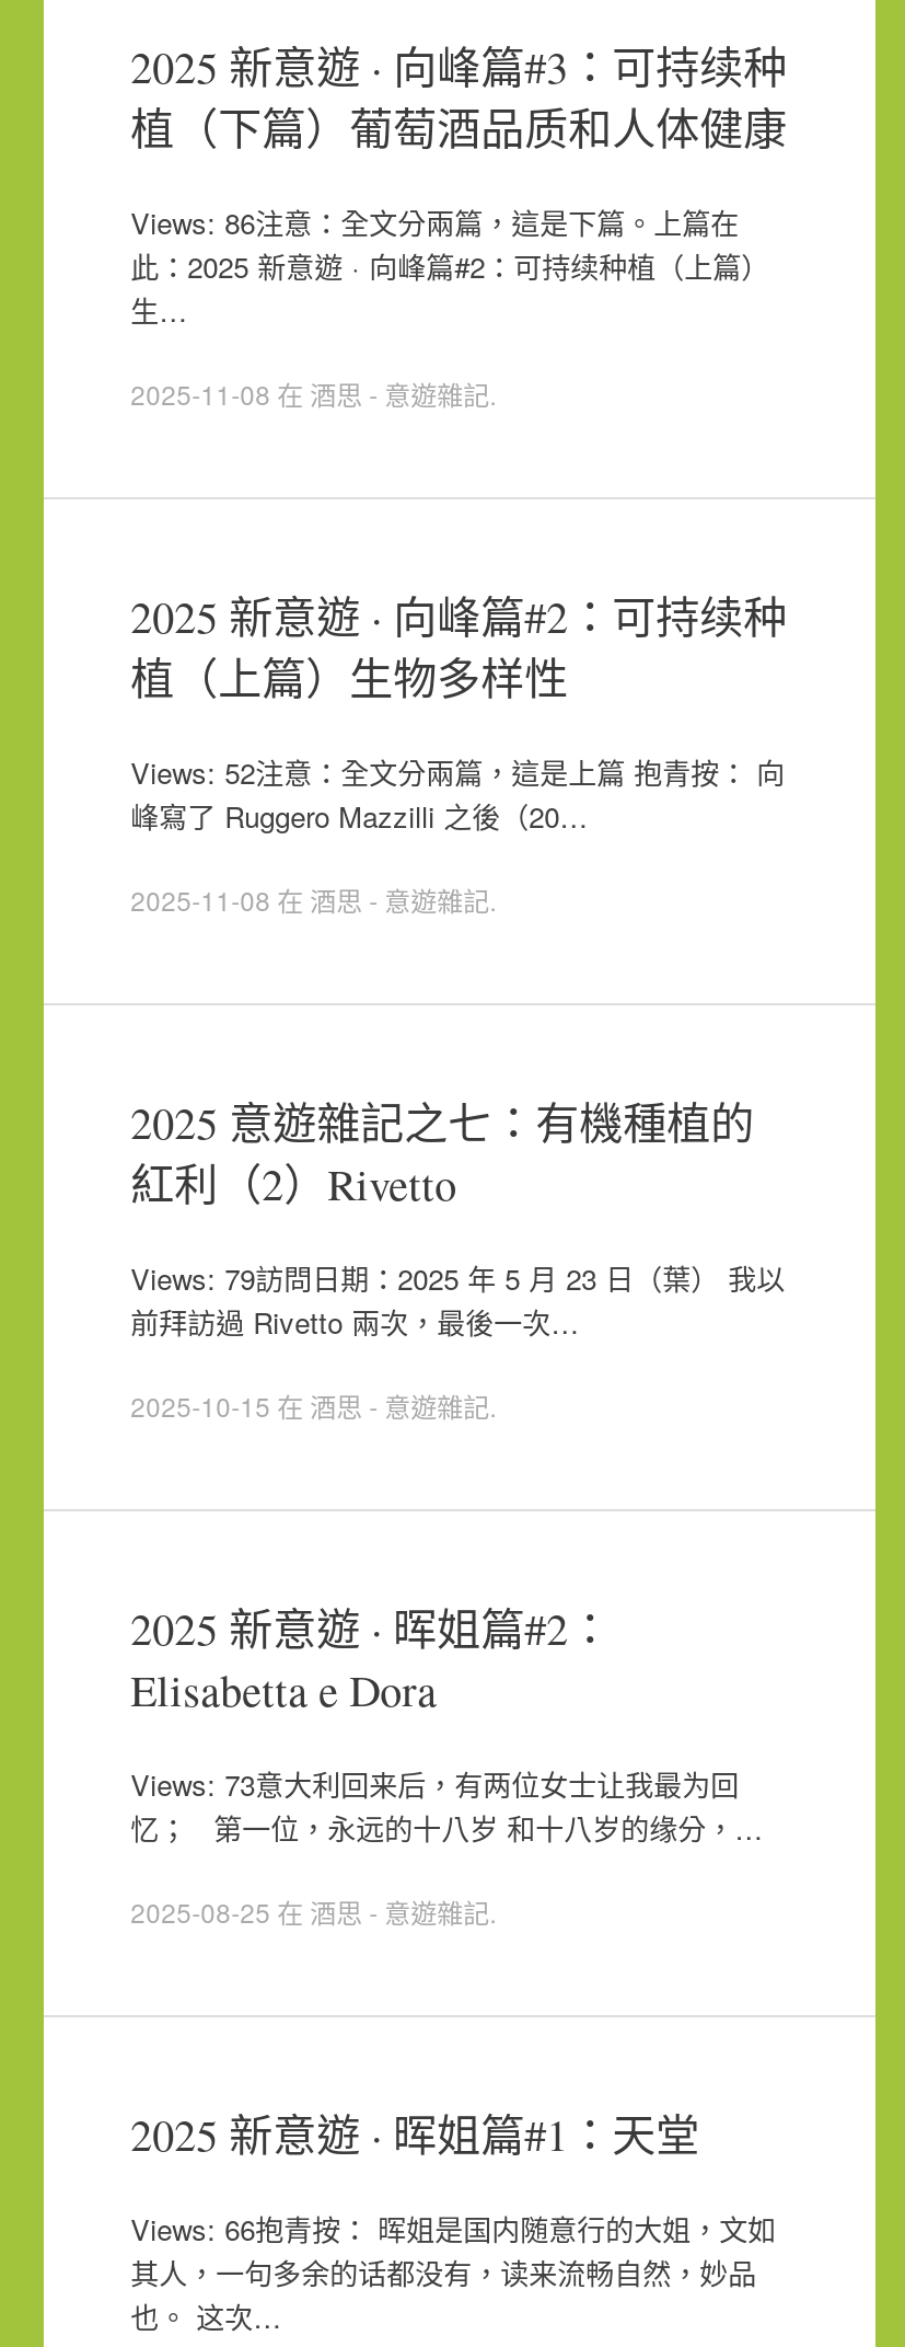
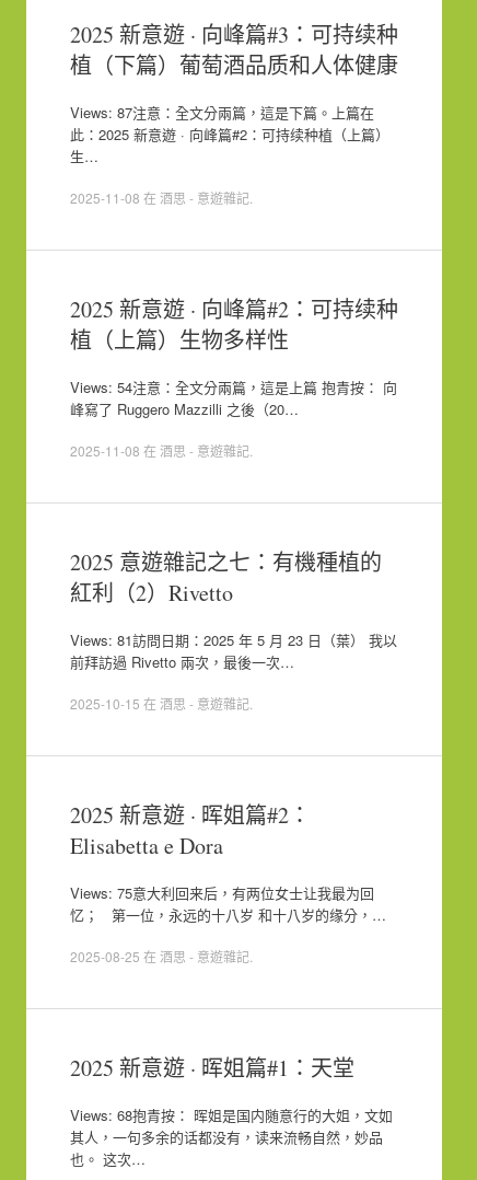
[130,202,739,243] Views: 86注意：全文分兩篇，這是下篇。上篇在 -> [70,102,374,123] Views: 87注意：全文分兩篇，這是下篇。上篇在
[130,751,785,793] Views: 52注意：全文分兩篇，這是上篇 抱青按： 向 -> [70,377,397,397] Views: 54注意：全文分兩篇，這是上篇 抱青按： 向
[130,1257,785,1299] Views: 79訪問日期：2025 年 5 月 23 日（葉） 我以 -> [70,629,397,650] Views: 81訪問日期：2025 年 5 月 23 日（葉） 我以
[130,1763,739,1805] Views: 73意大利回来后，有两位女士让我最为回 -> [70,882,374,903] Views: 75意大利回来后，有两位女士让我最为回
[130,2208,776,2250] Views: 66抱青按： 晖姐是国内随意行的大姐，文如 -> [70,1104,392,1125] Views: 68抱青按： 晖姐是国内随意行的大姐，文如

